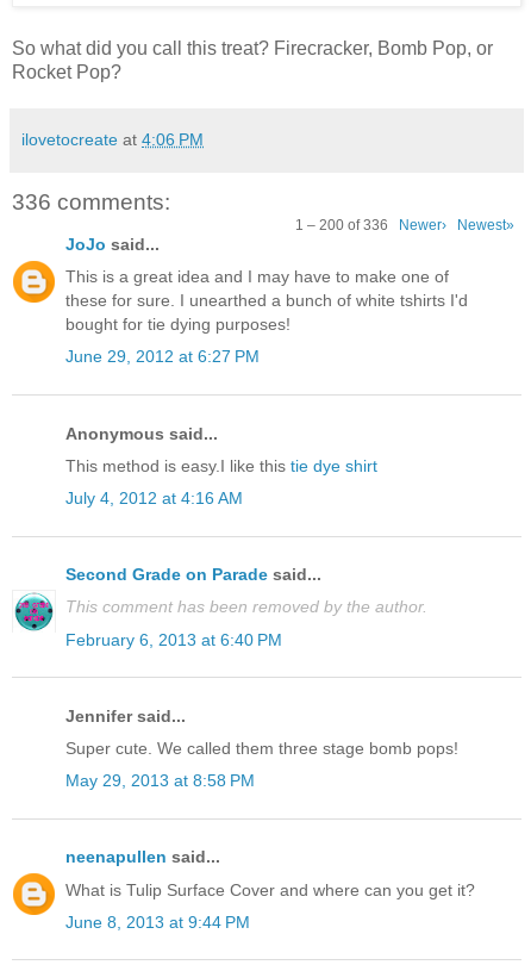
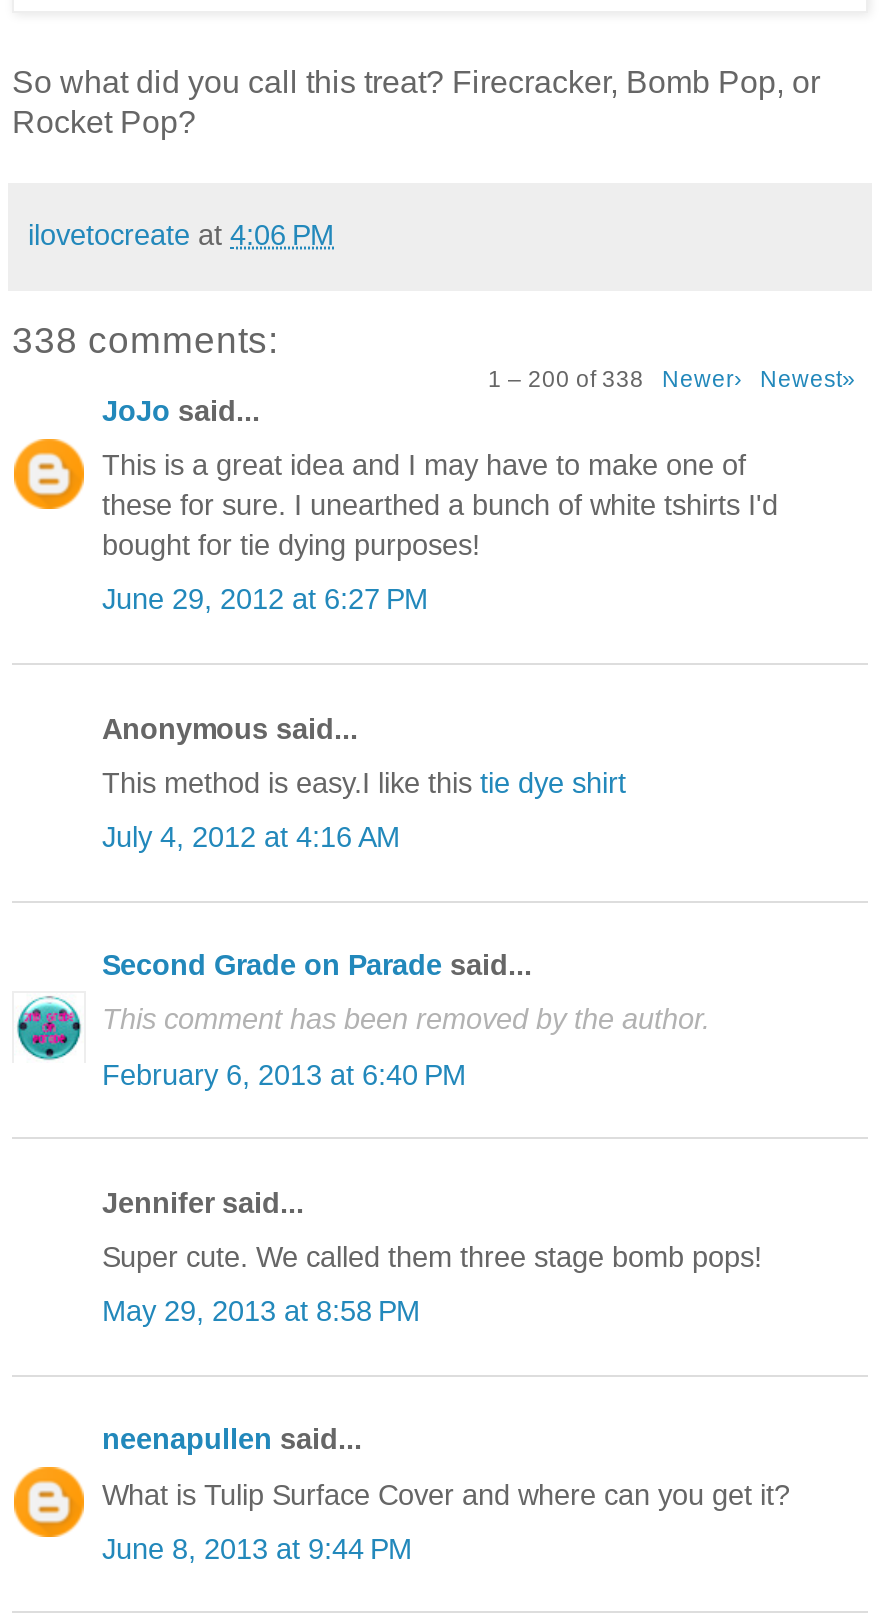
[12,189,170,214] 336 comments: -> [12,318,278,360] 338 comments:
[295,218,514,232] 1 – 200 of 336 Newer› Newest» -> [488,366,856,390] 1 – 200 of 338 Newer› Newest»

